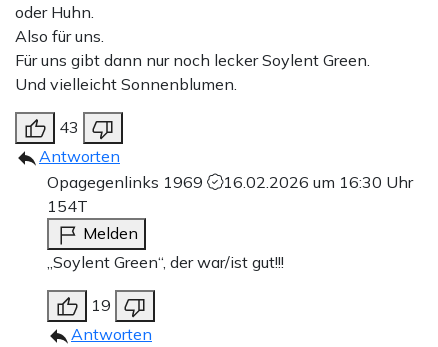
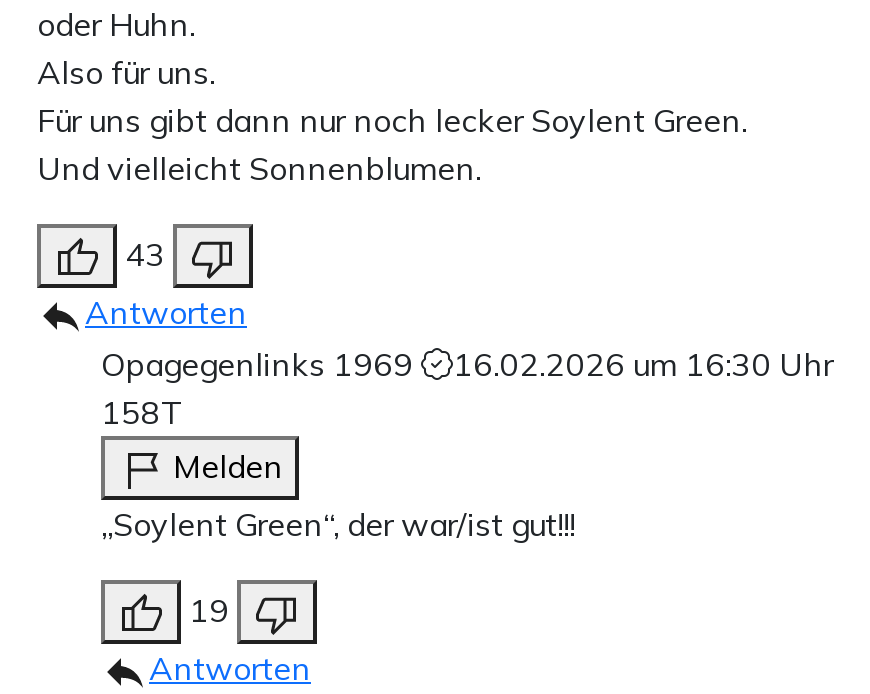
[47,196,88,216] 154T -> [101,393,183,433] 158T

